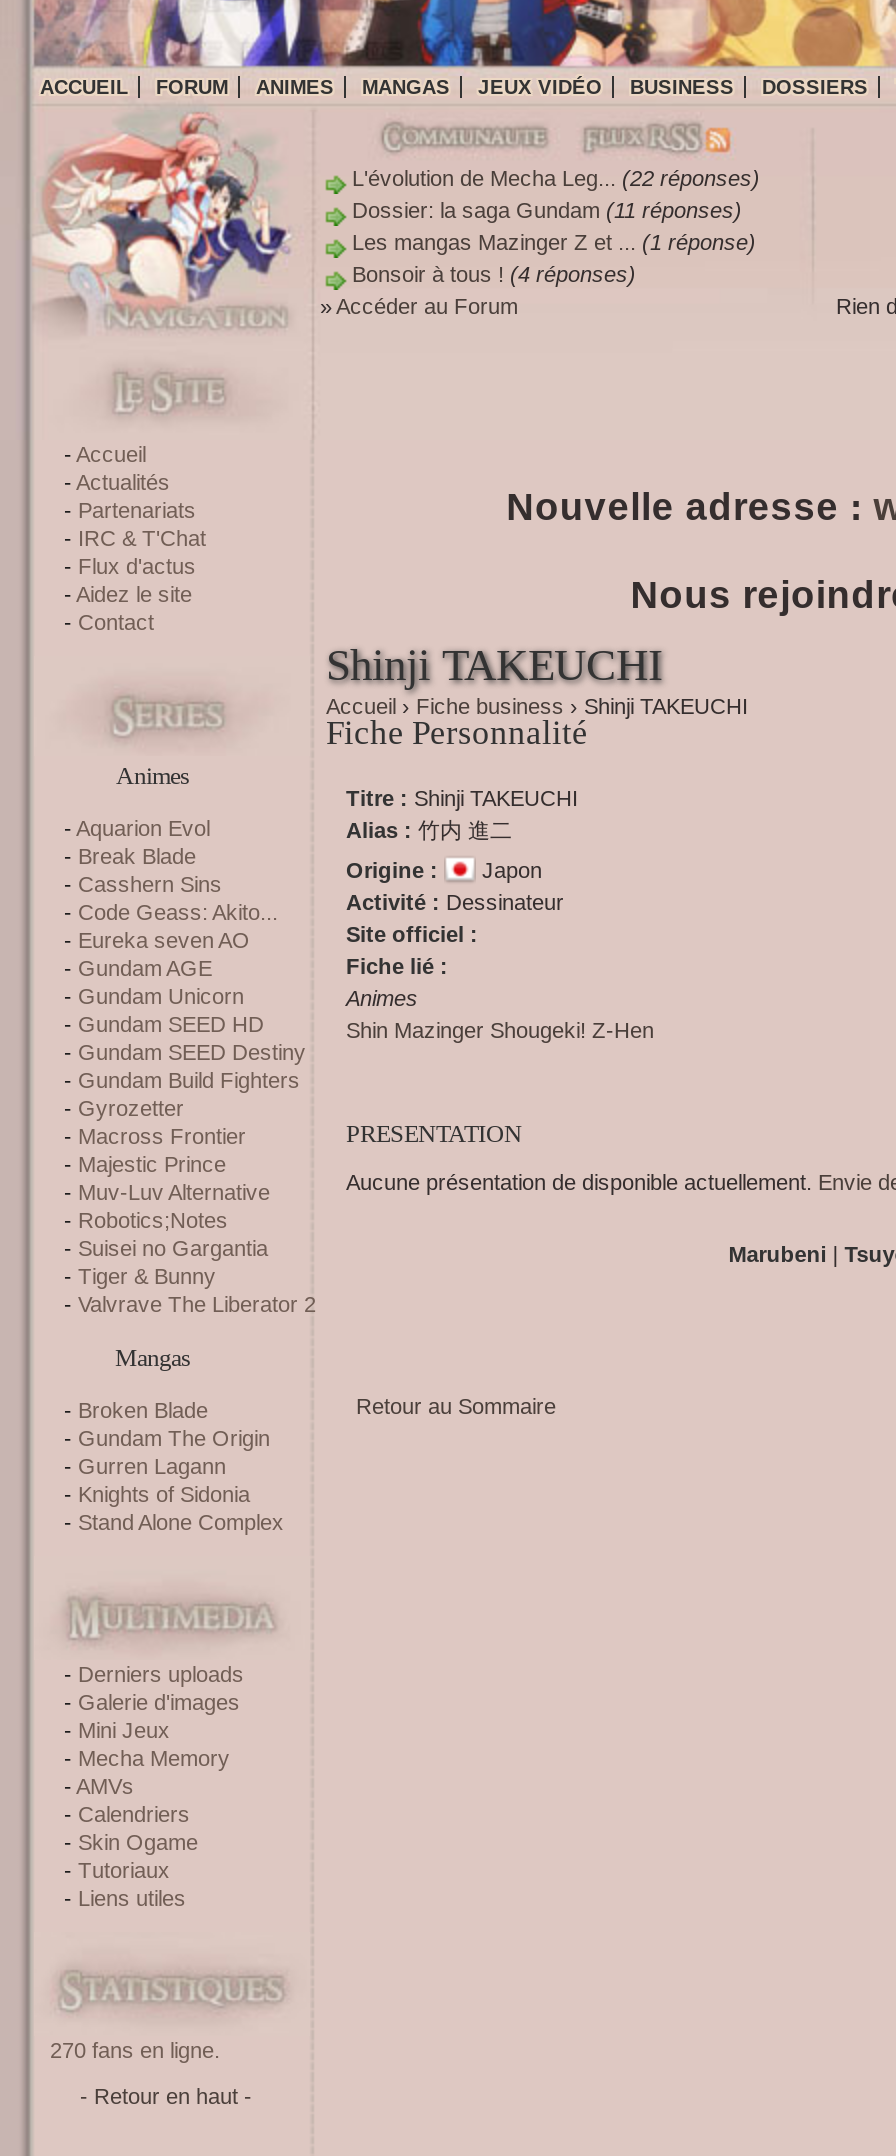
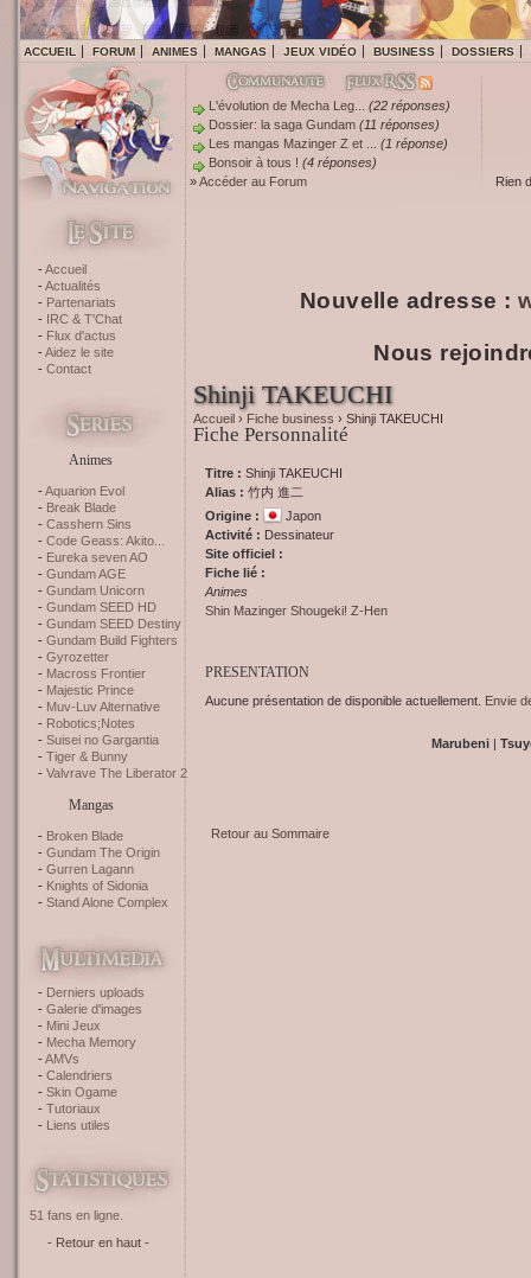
[50,2038,220,2062] 270 fans en ligne. -> [30,1208,123,1222] 51 fans en ligne.

